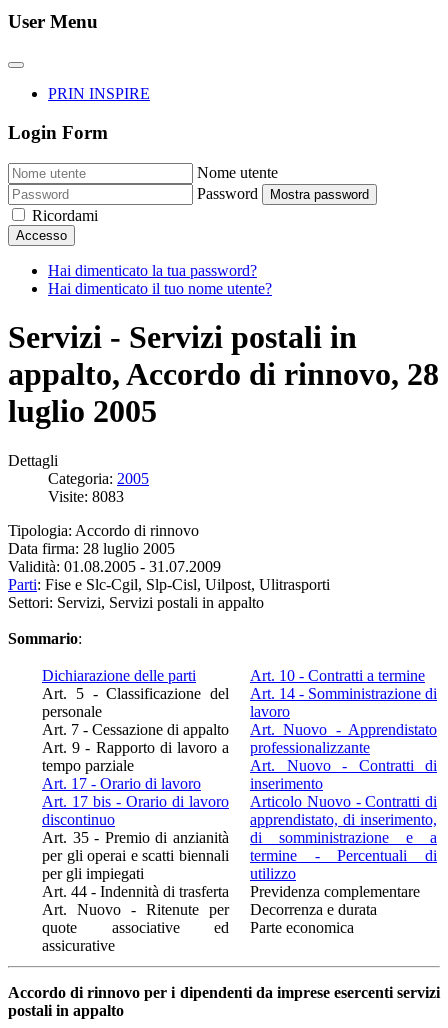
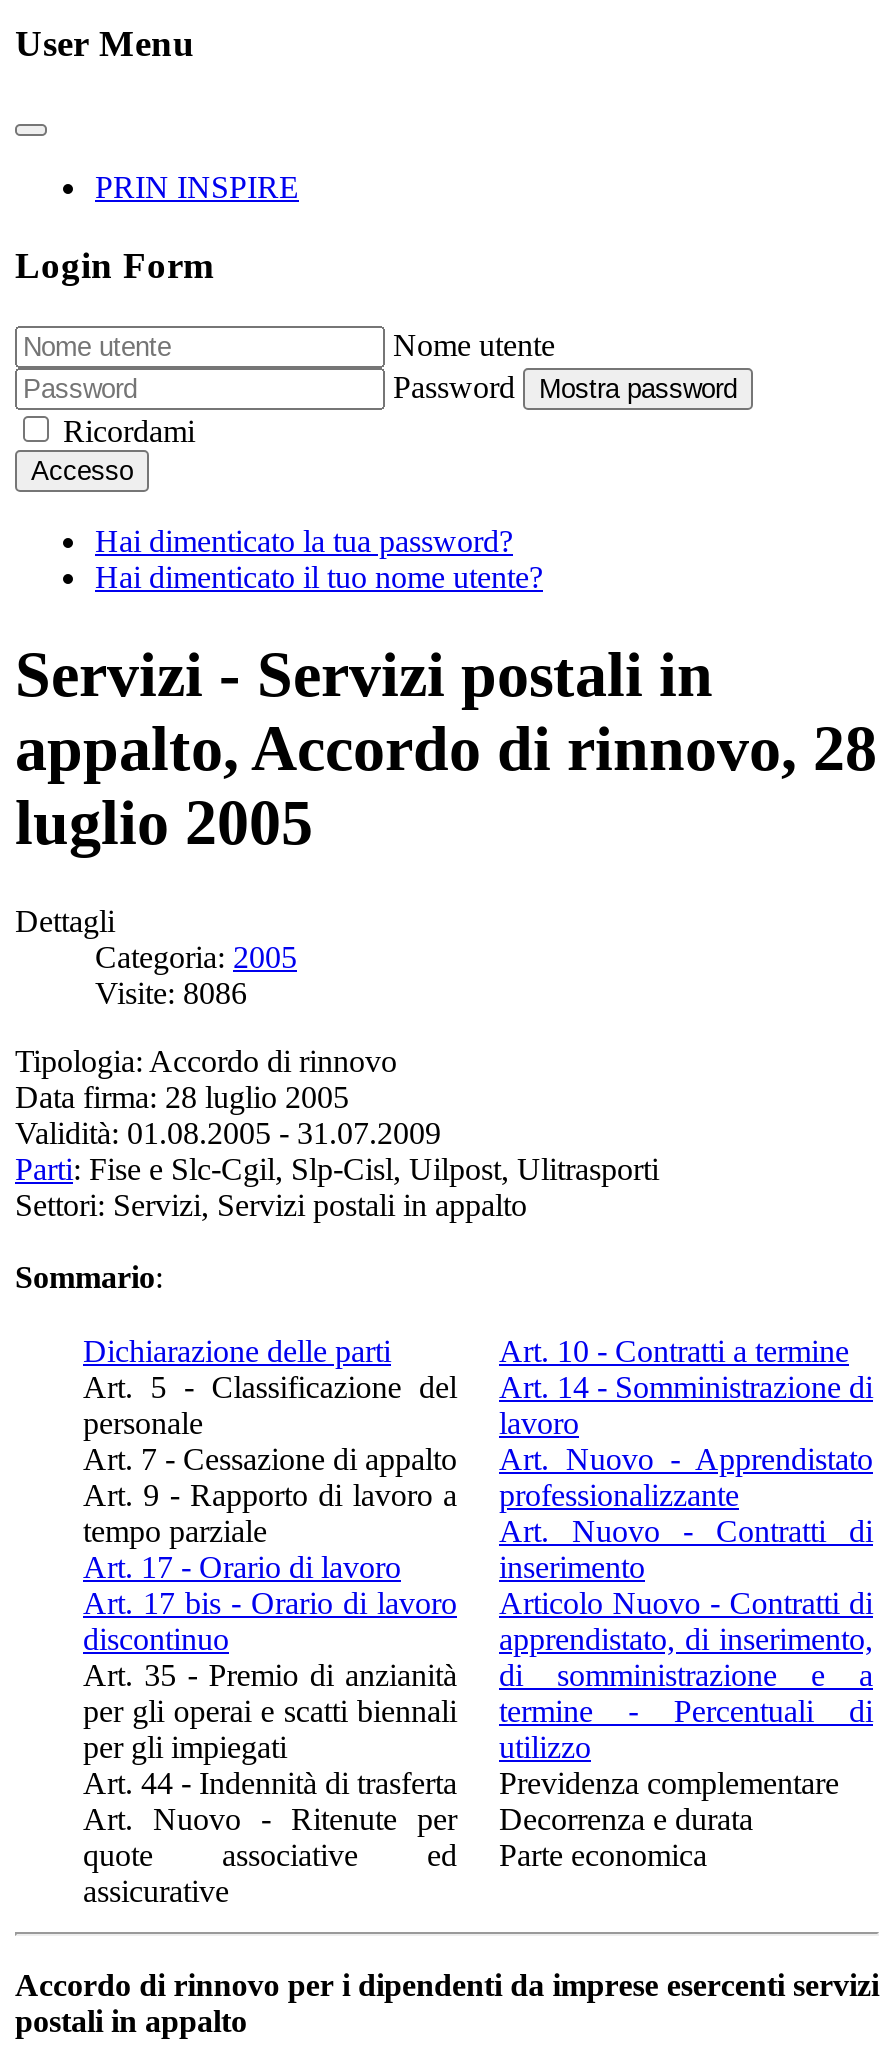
[48,488,124,505] Visite: 8083 -> [95,975,247,1009] Visite: 8086

